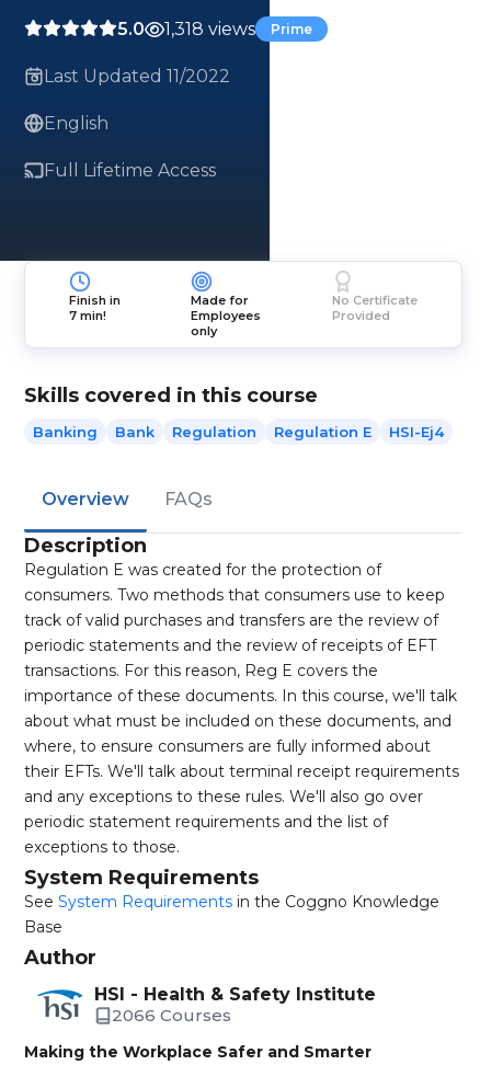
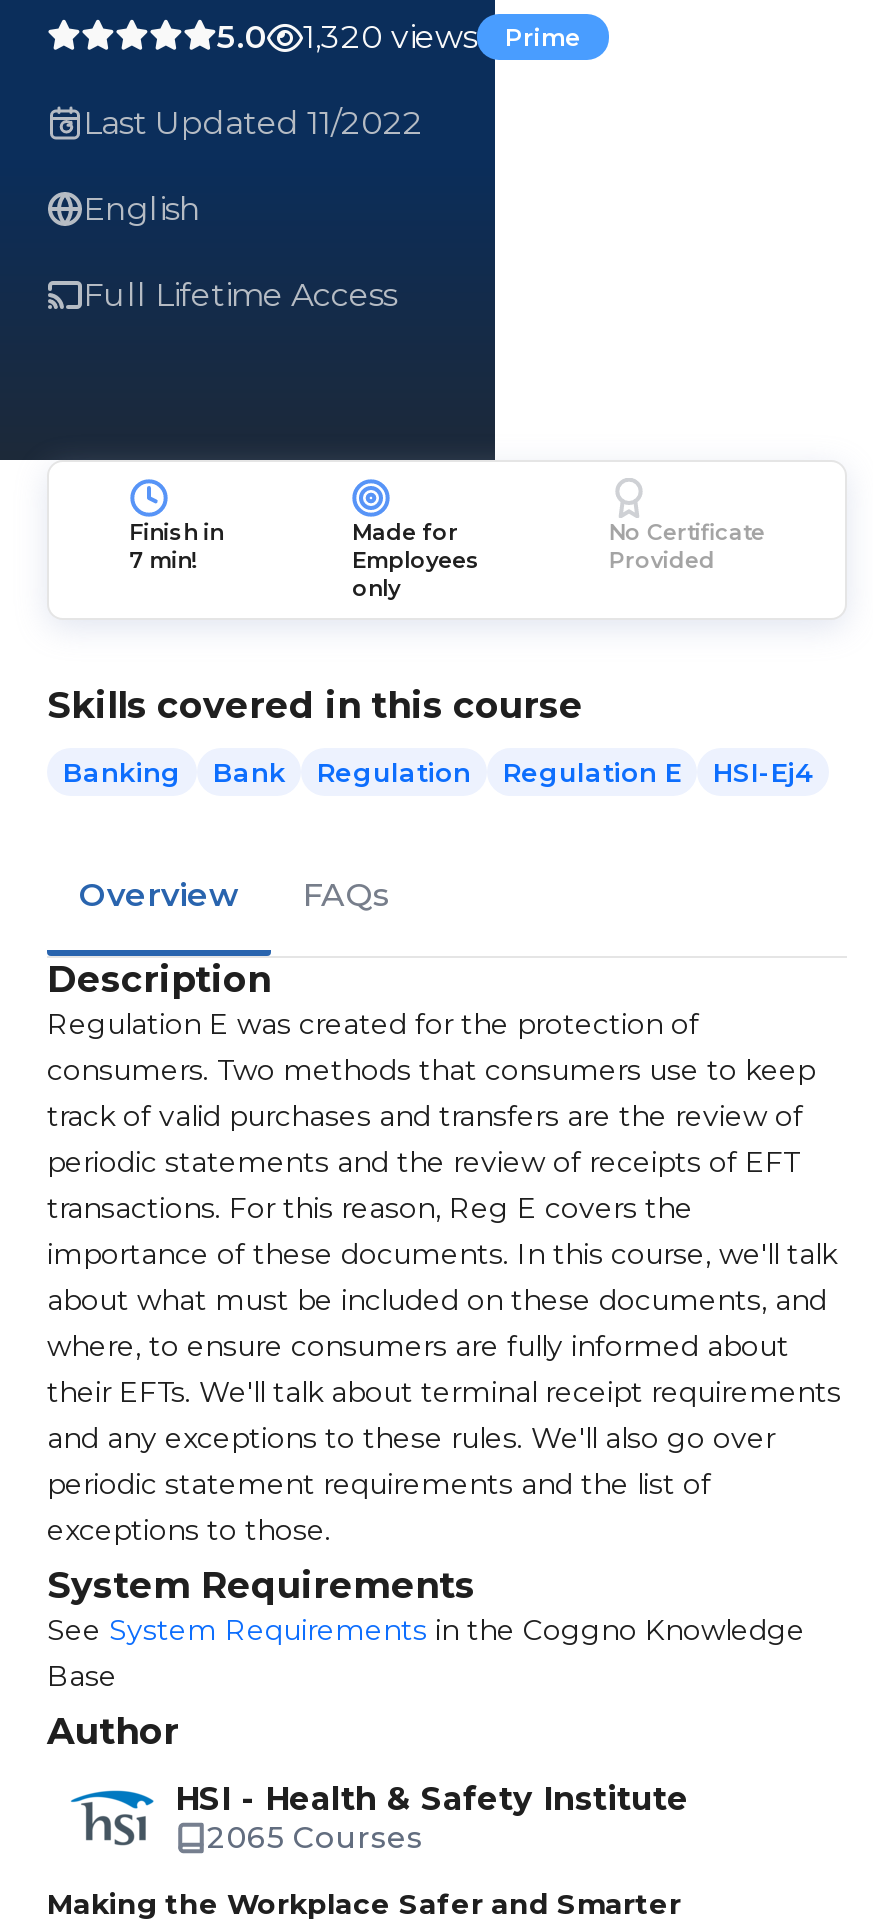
[117,19,312,39] 5.0 1,318 views Prime -> [217,18,581,56] 5.0 1,320 views Prime
[112,1005,231,1026] 2066 Courses -> [207,1818,423,1856] 2065 Courses

